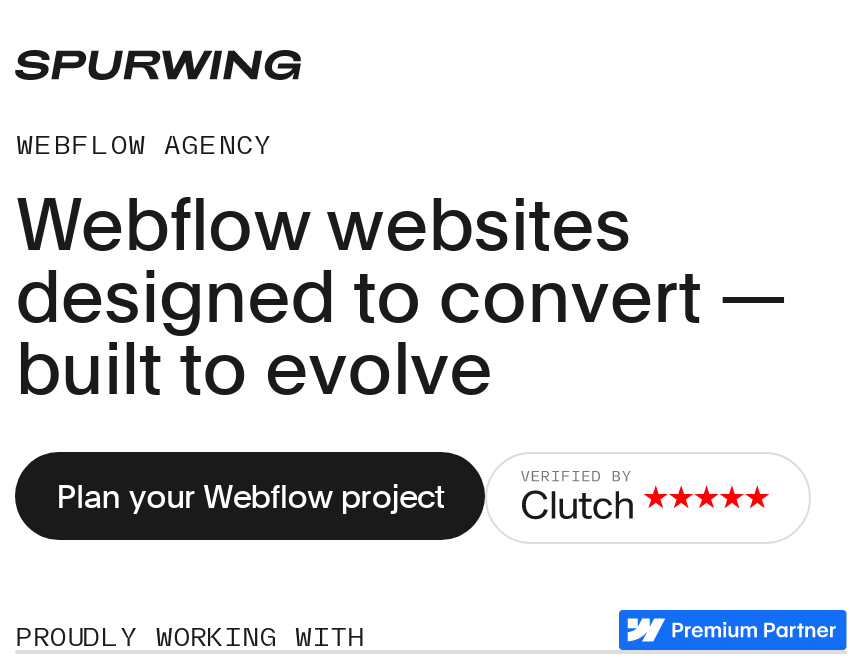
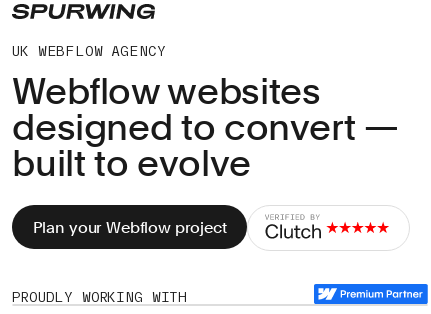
[16,128,271,160] WEBFLOW AGENCY -> [12,43,165,59] UK WEBFLOW AGENCY

